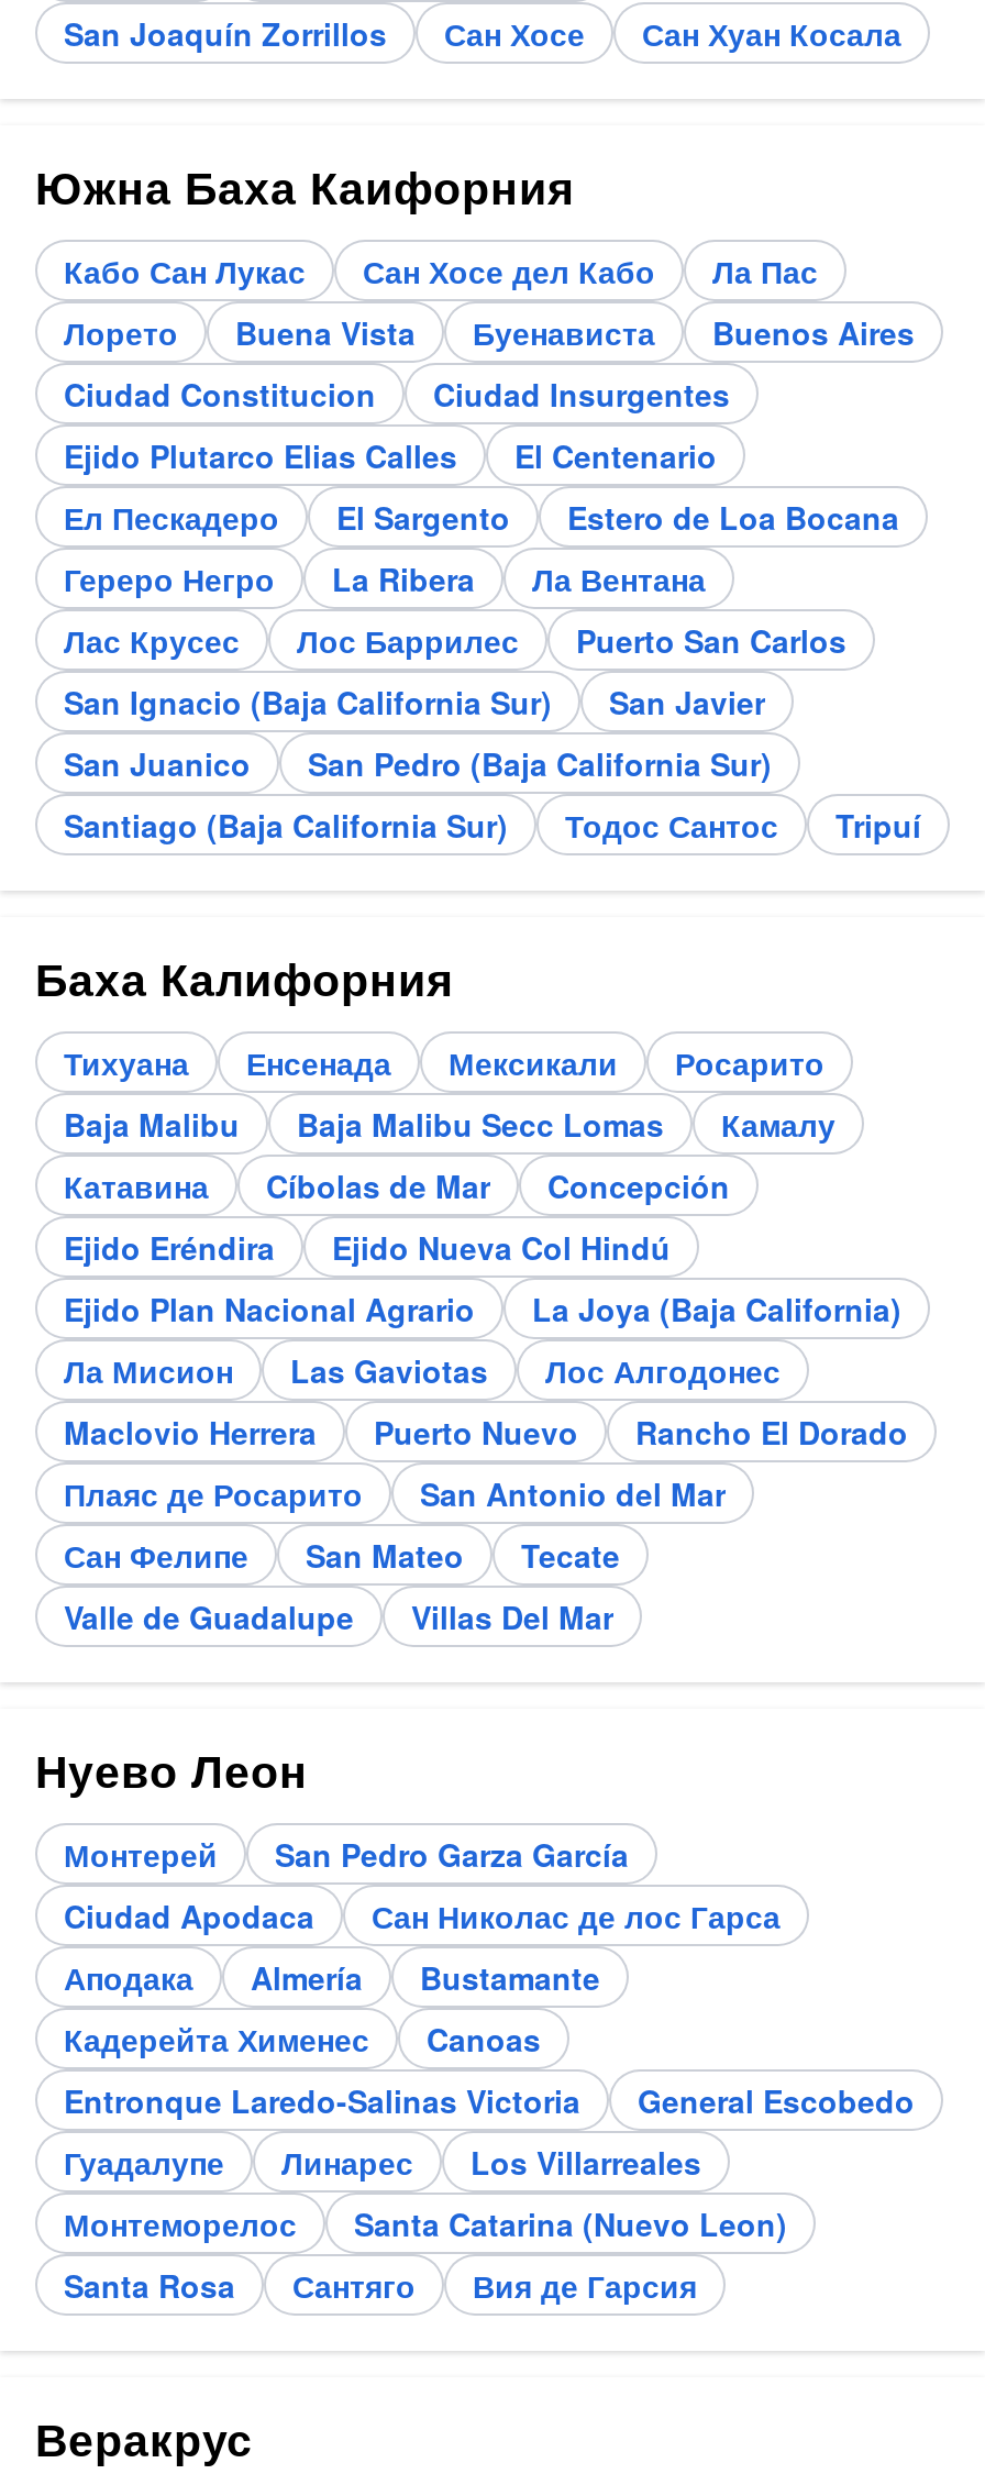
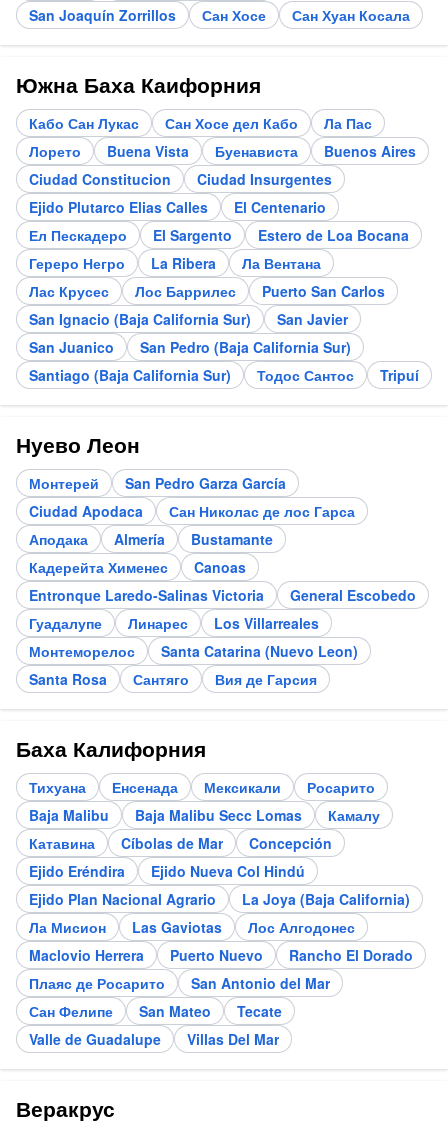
moved [35,945,908,1637] -> [16,734,413,1049]: Баха Калифорния | Тихуана | Енсенада | ... | Valle de Guadalupe | Villas Del Mar
moved [35,1736,915,2306] -> [16,430,416,689]: Нуево Леон | Монтерей | San Pedro Garza García | ... | Сантяго | Вия де Гарсия

